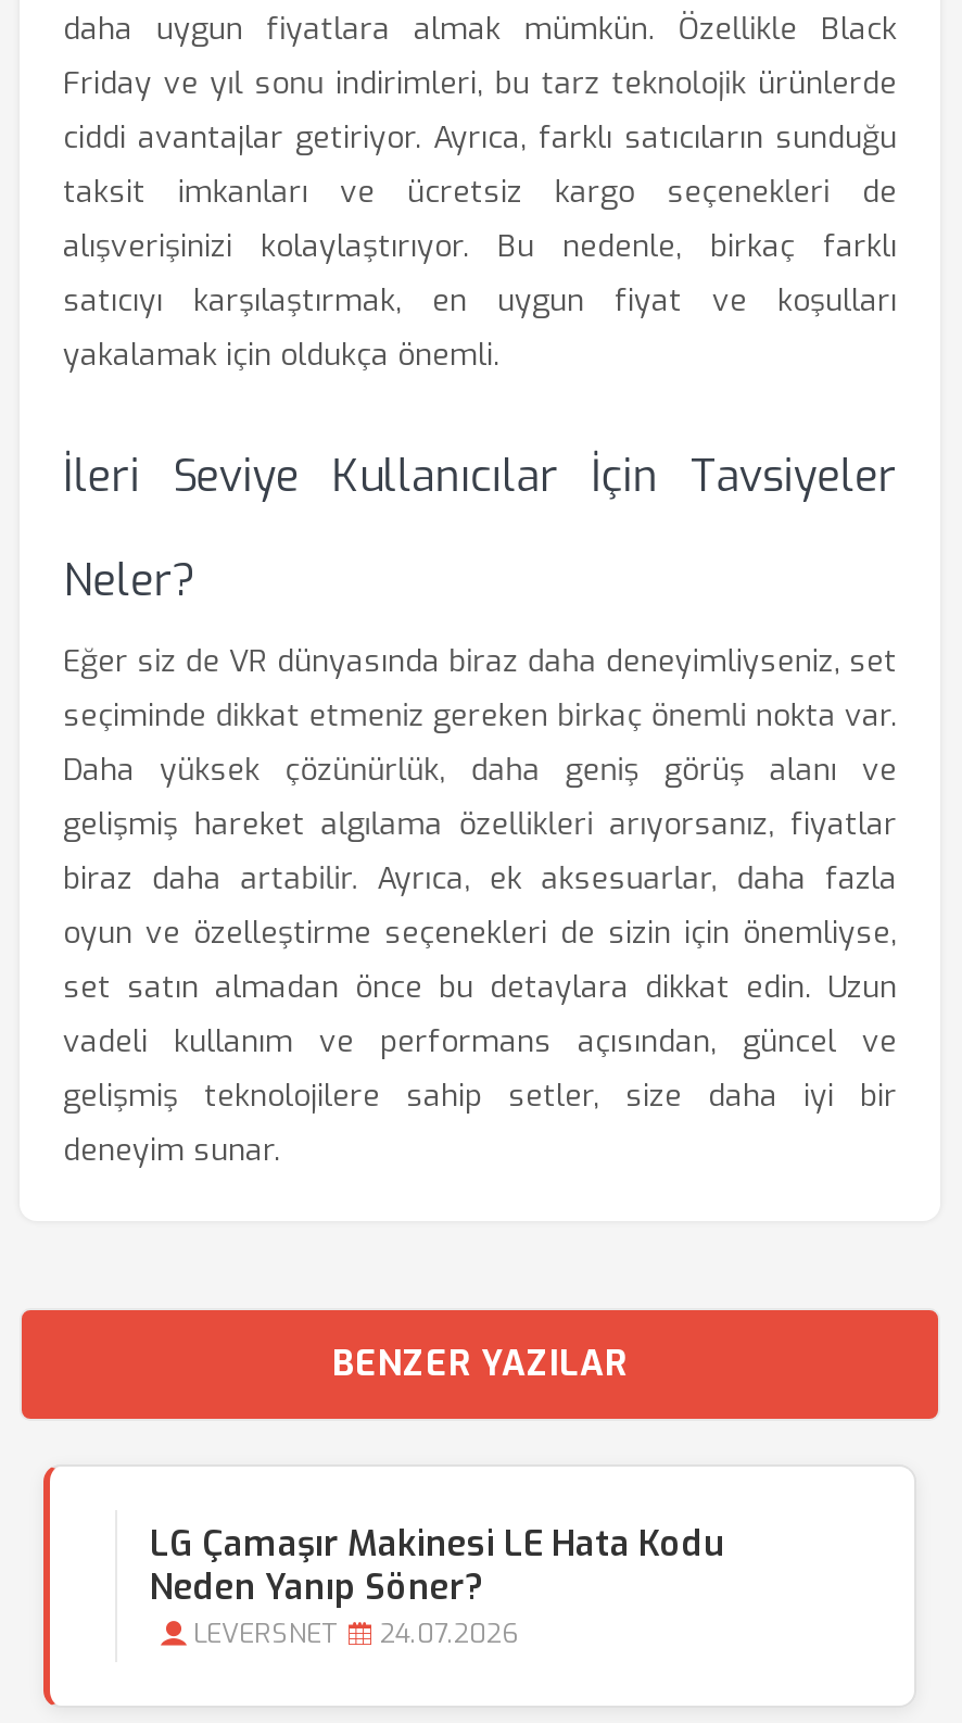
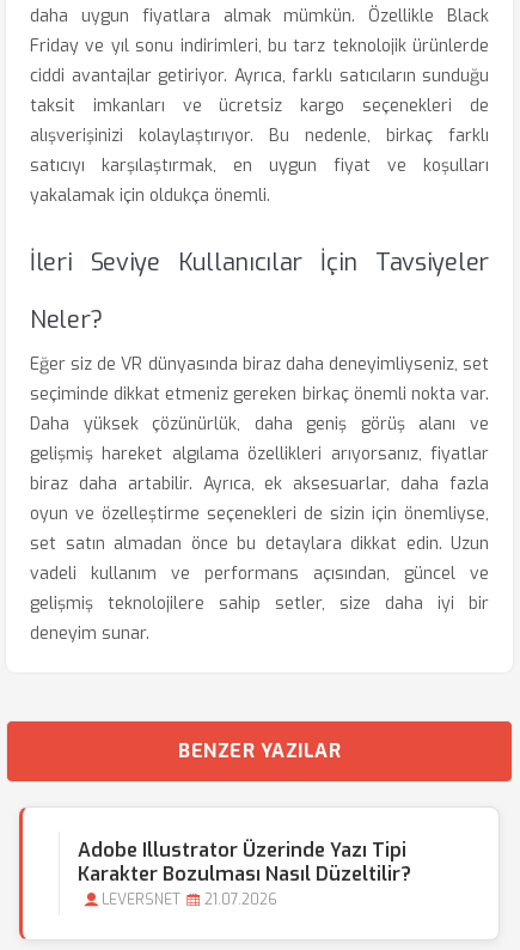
[150,1521,725,1610] LG Çamaşır Makinesi LE Hata Kodu | Neden Yanıp Söner? -> [78,838,411,887] Adobe Illustrator Üzerinde Yazı Tipi | Karakter Bozulması Nasıl Düzeltilir?
[193,1617,519,1651] LEVERSNET 24.07.2026 -> [102,890,277,909] LEVERSNET 21.07.2026

